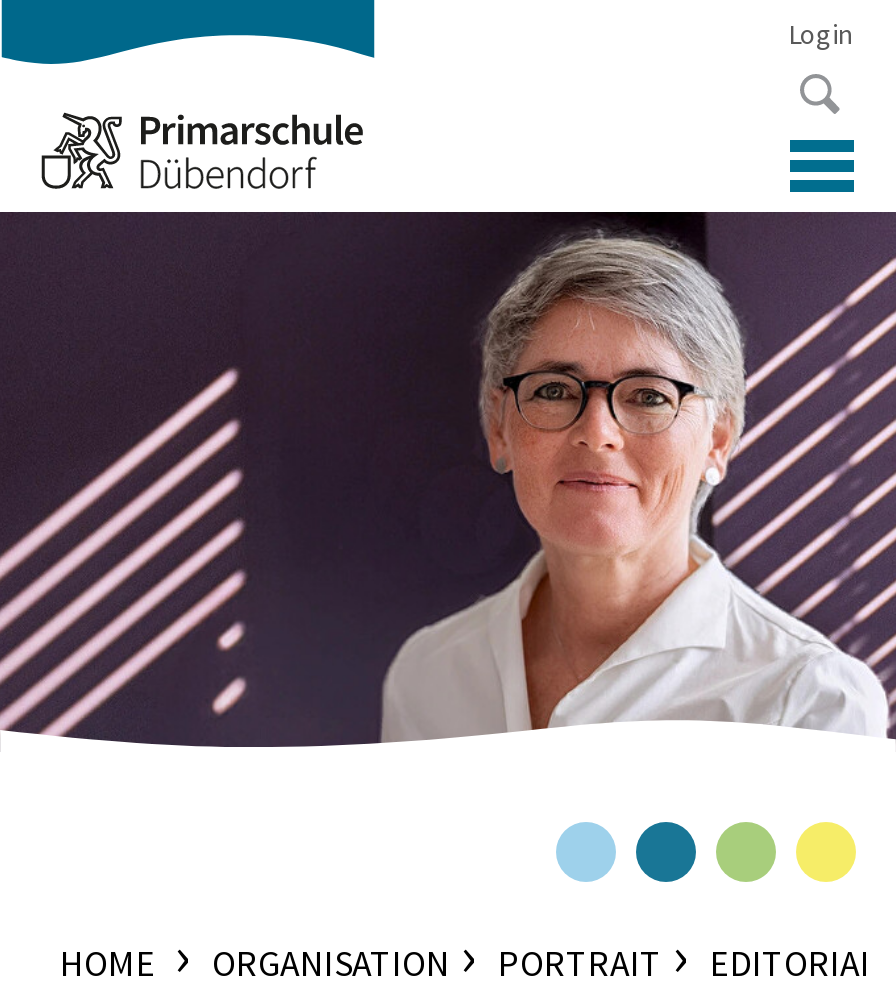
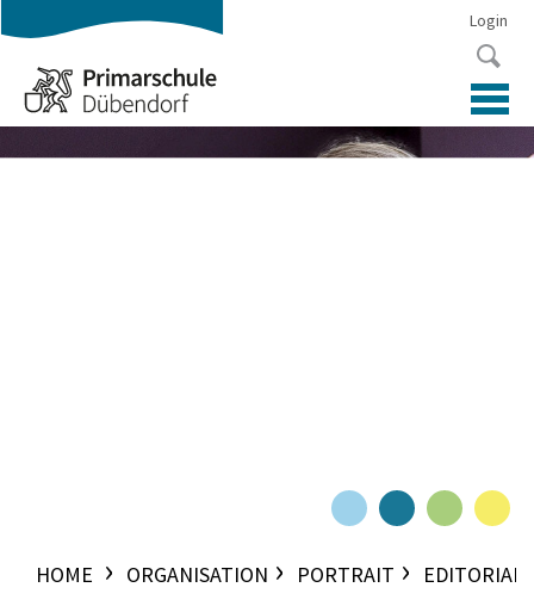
[6,264,890,750] [image] -> none

